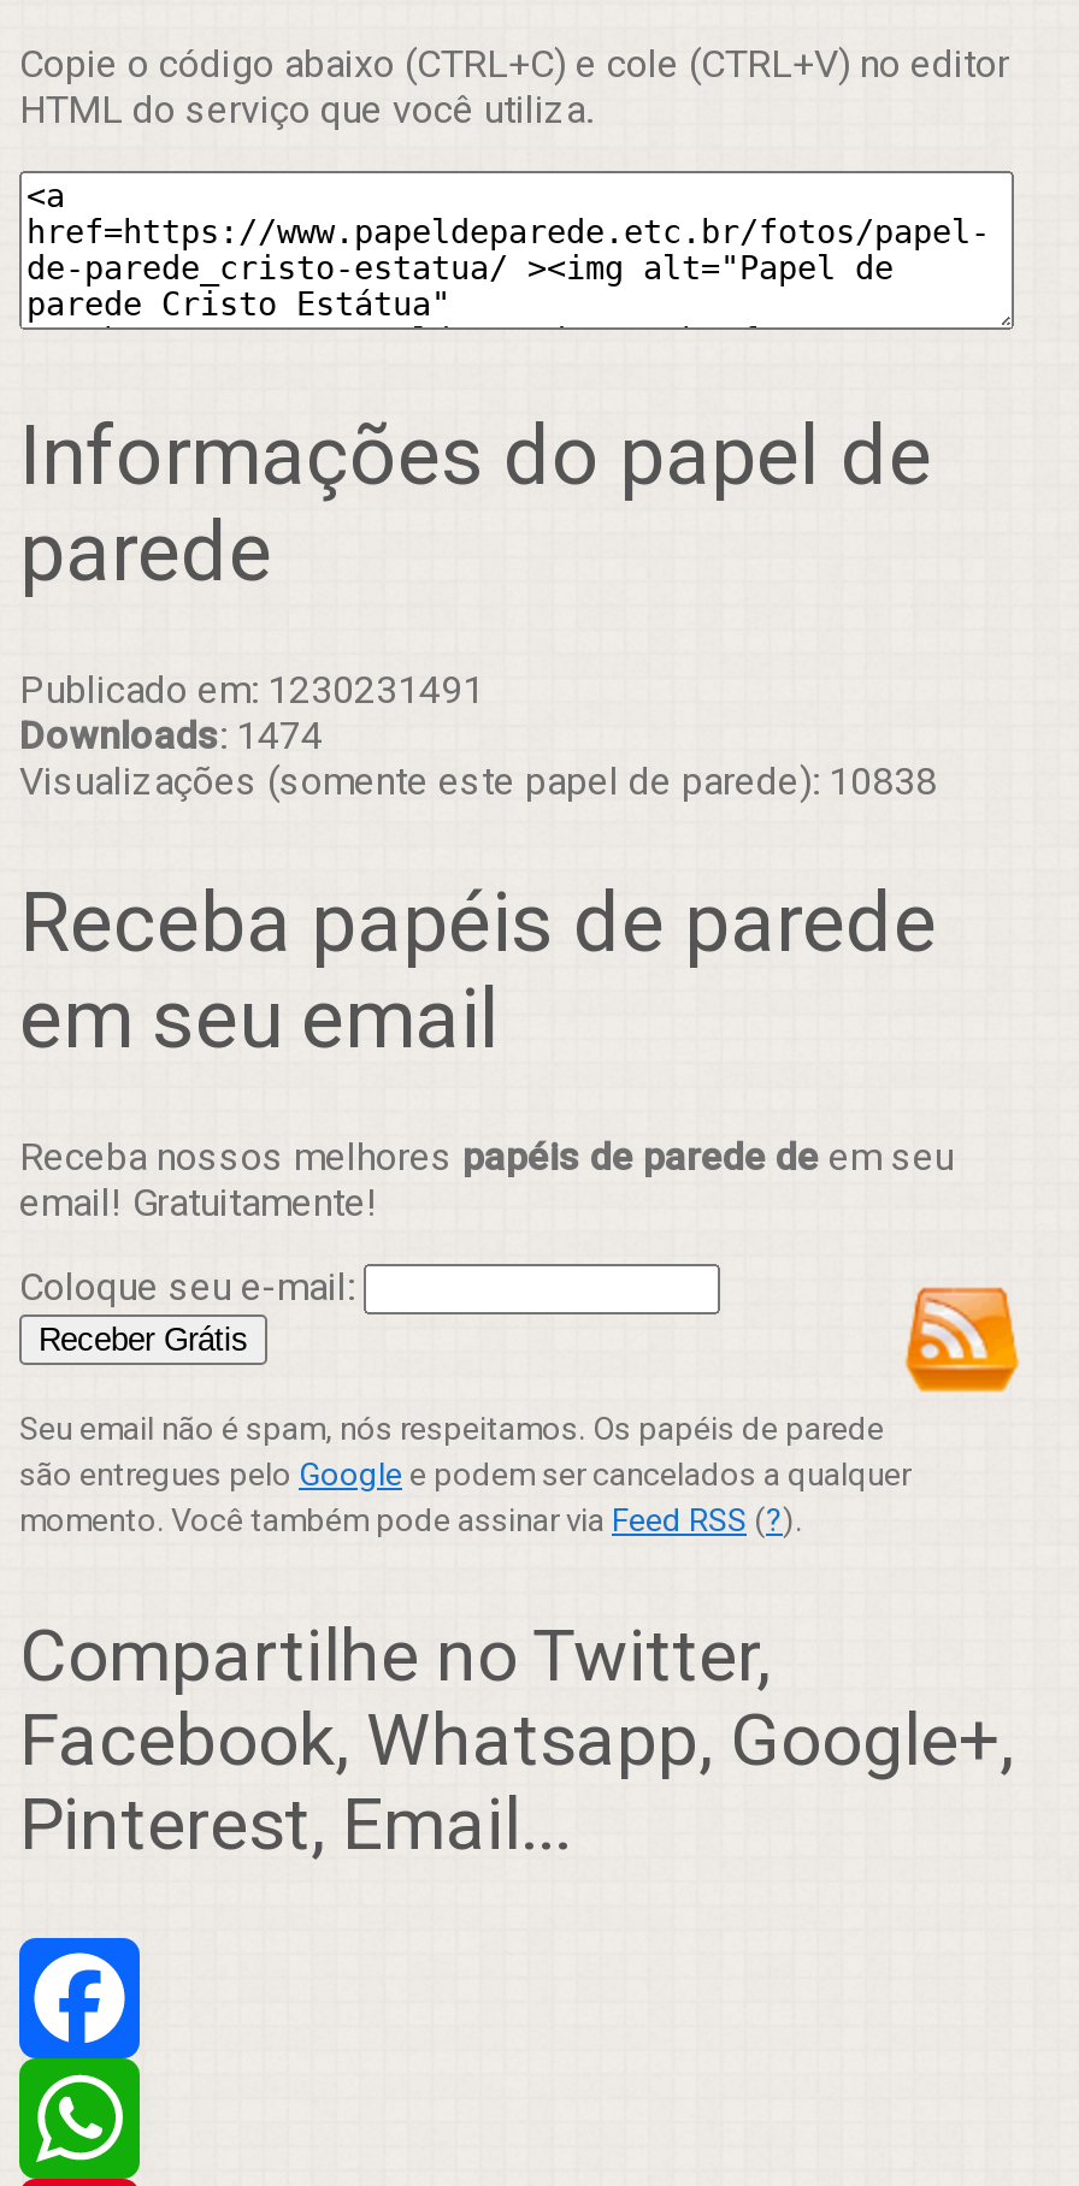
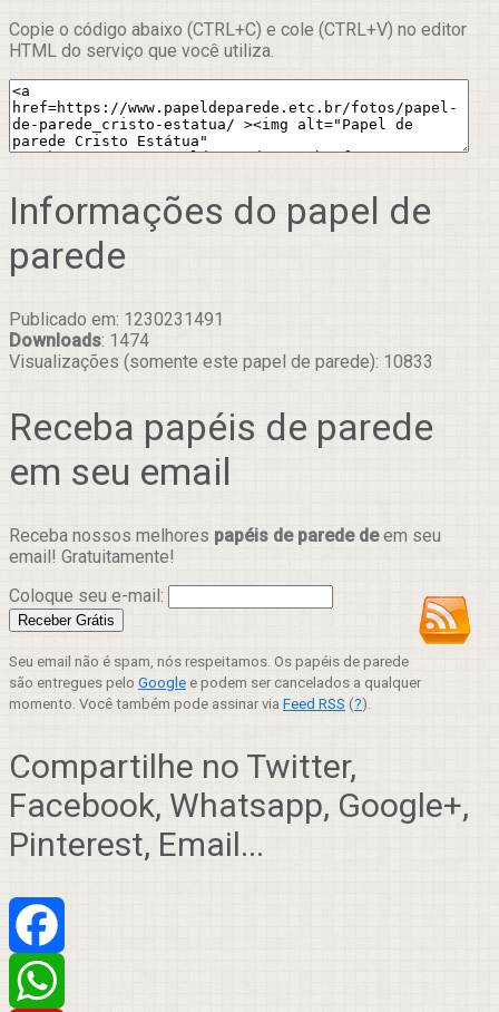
[19,759,937,805] Visualizações (somente este papel de parede): 10838 -> [9,352,433,373] Visualizações (somente este papel de parede): 10833

